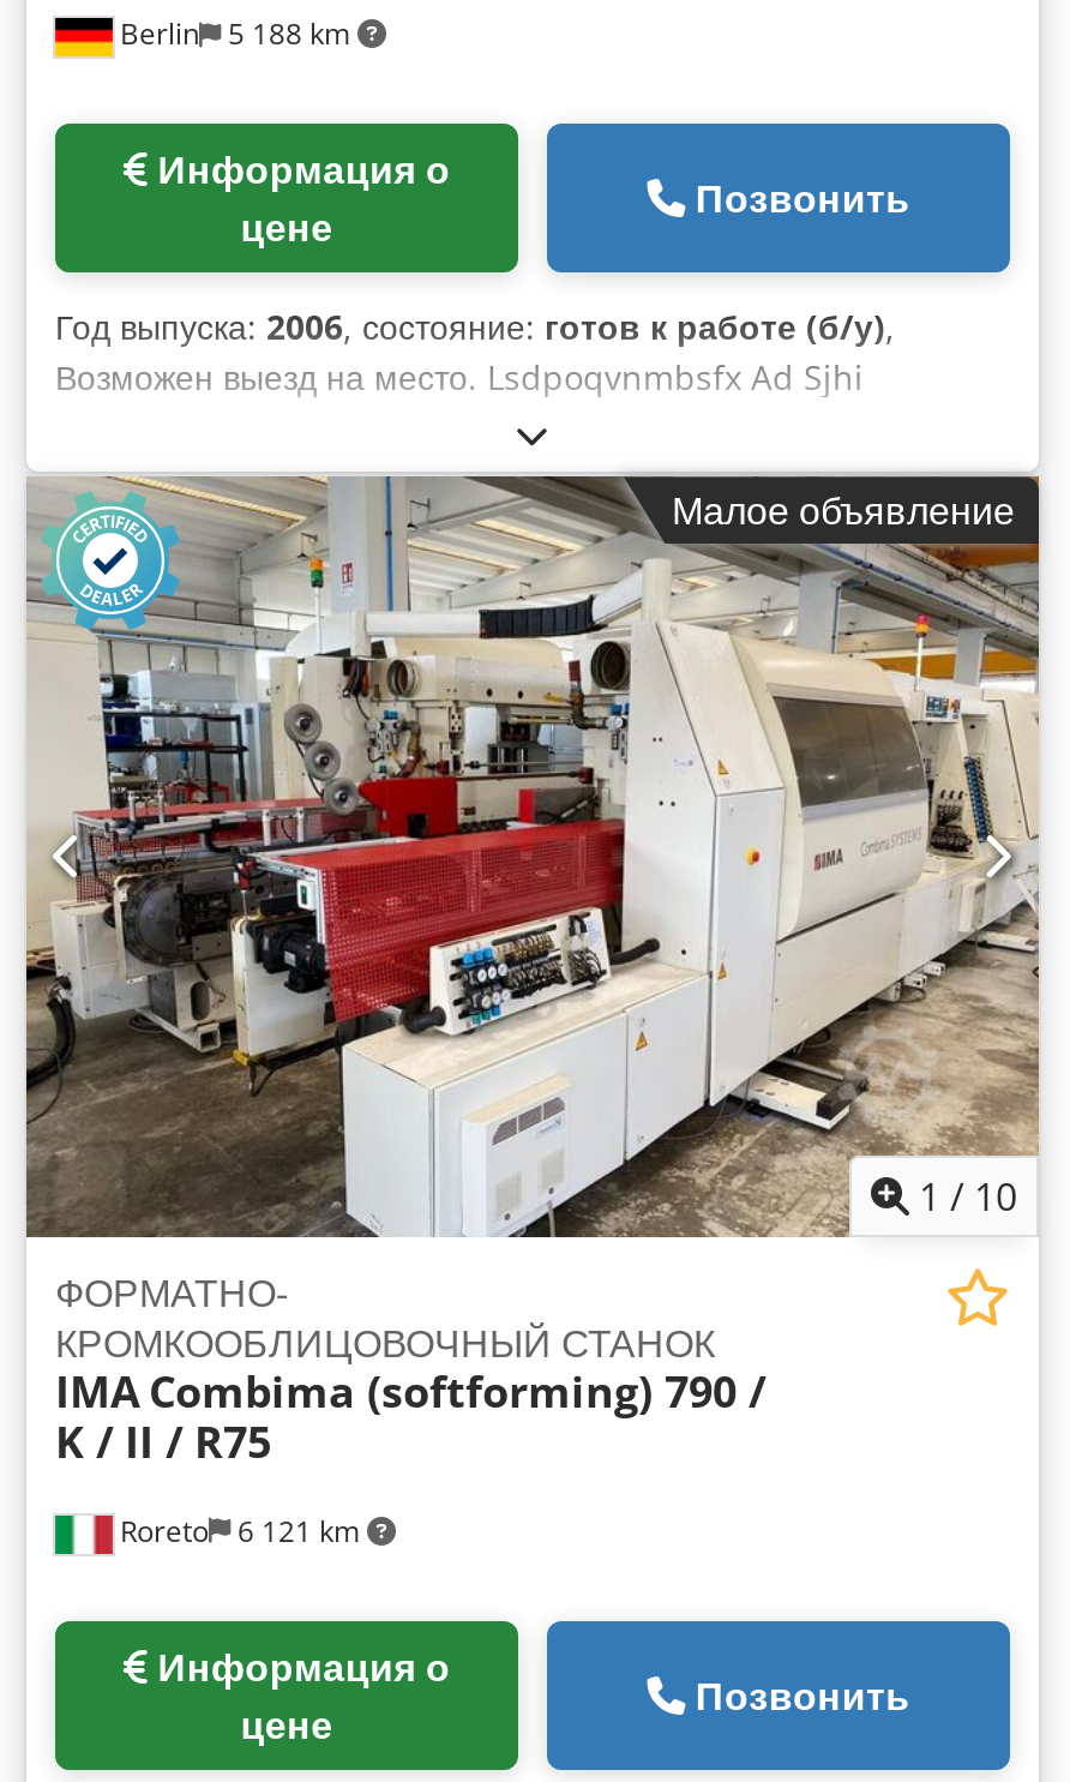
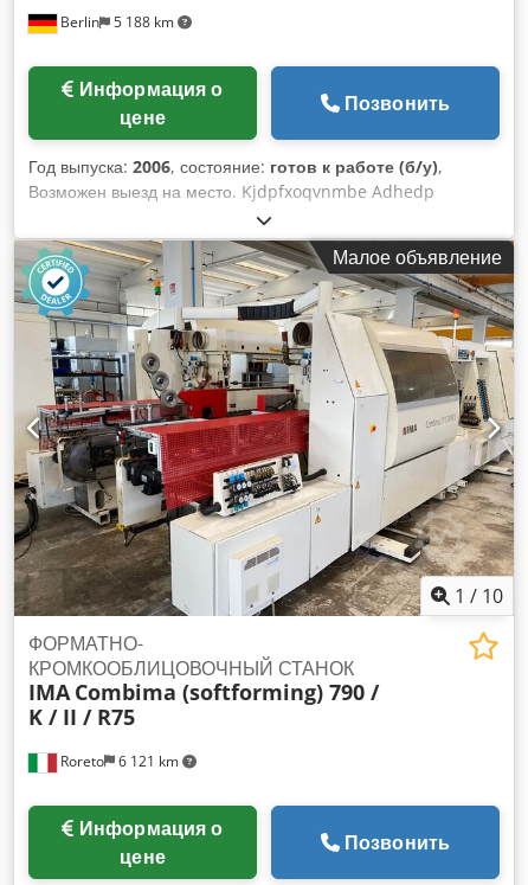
[55,354,864,400] Возможен выезд на место. Lsdpoqvnmbsfx Ad Sjhi -> [28,180,434,203] Возможен выезд на место. Kjdpfxoqvnmbe Adhedp

